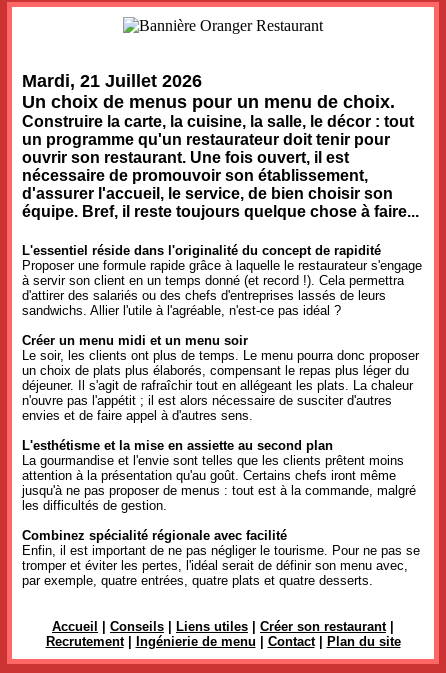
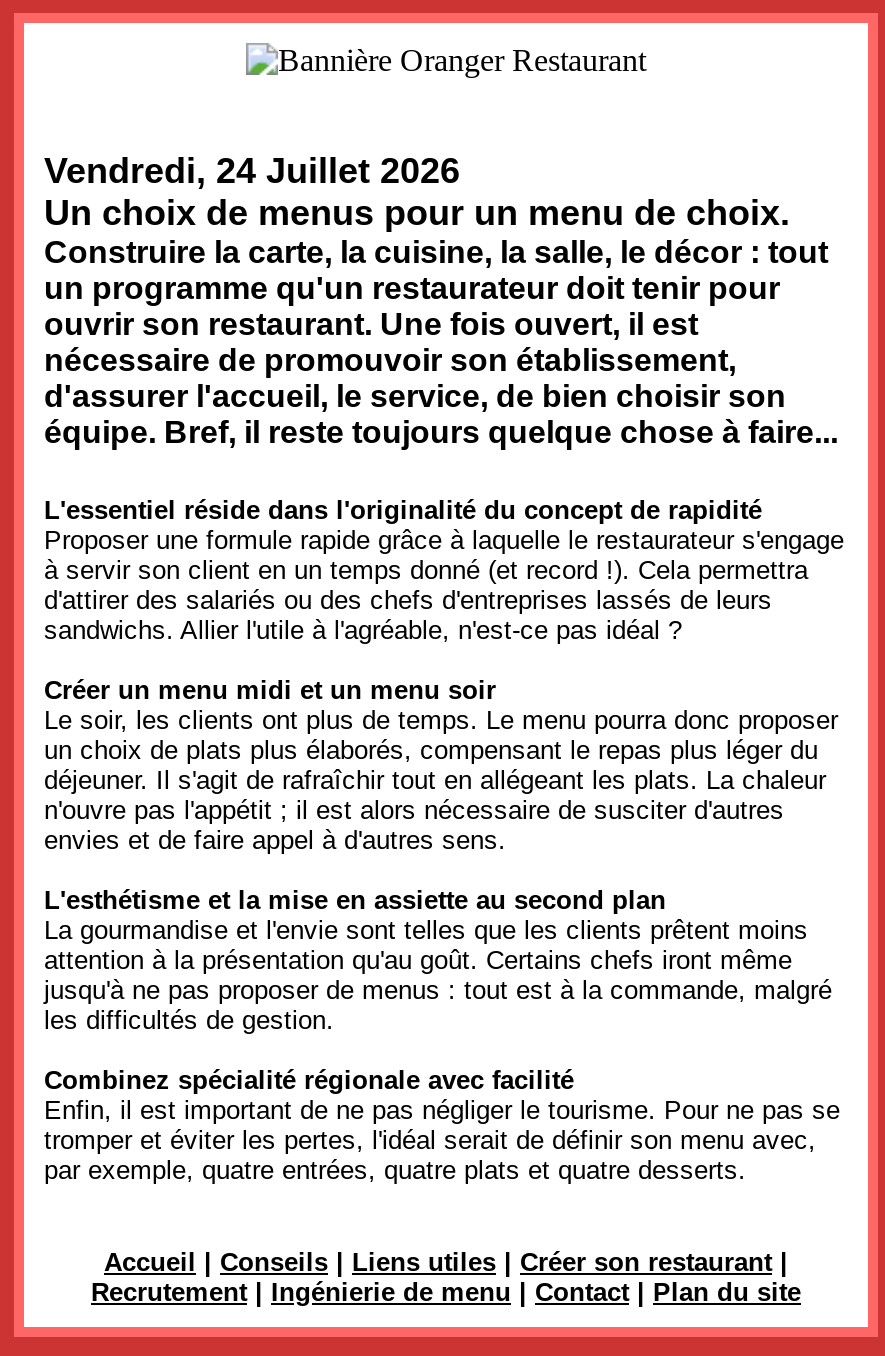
[22,71,202,91] Mardi, 21 Juillet 2026 -> [44,152,460,192] Vendredi, 24 Juillet 2026

